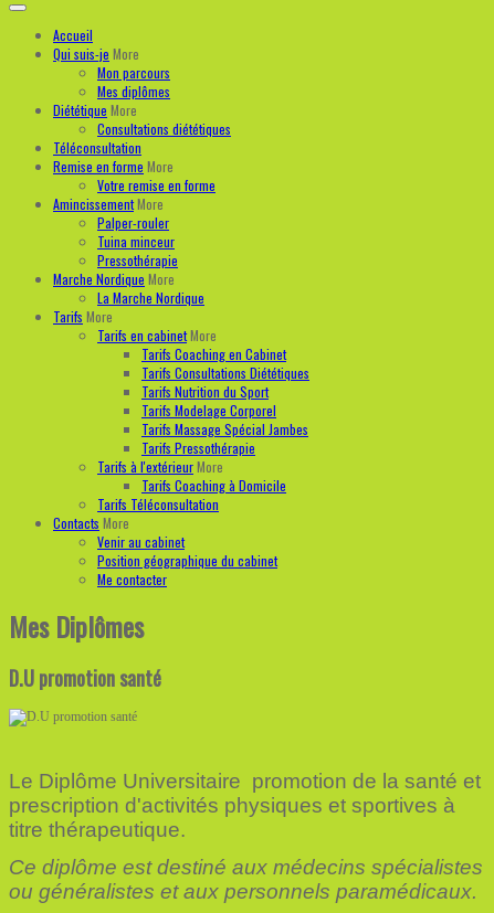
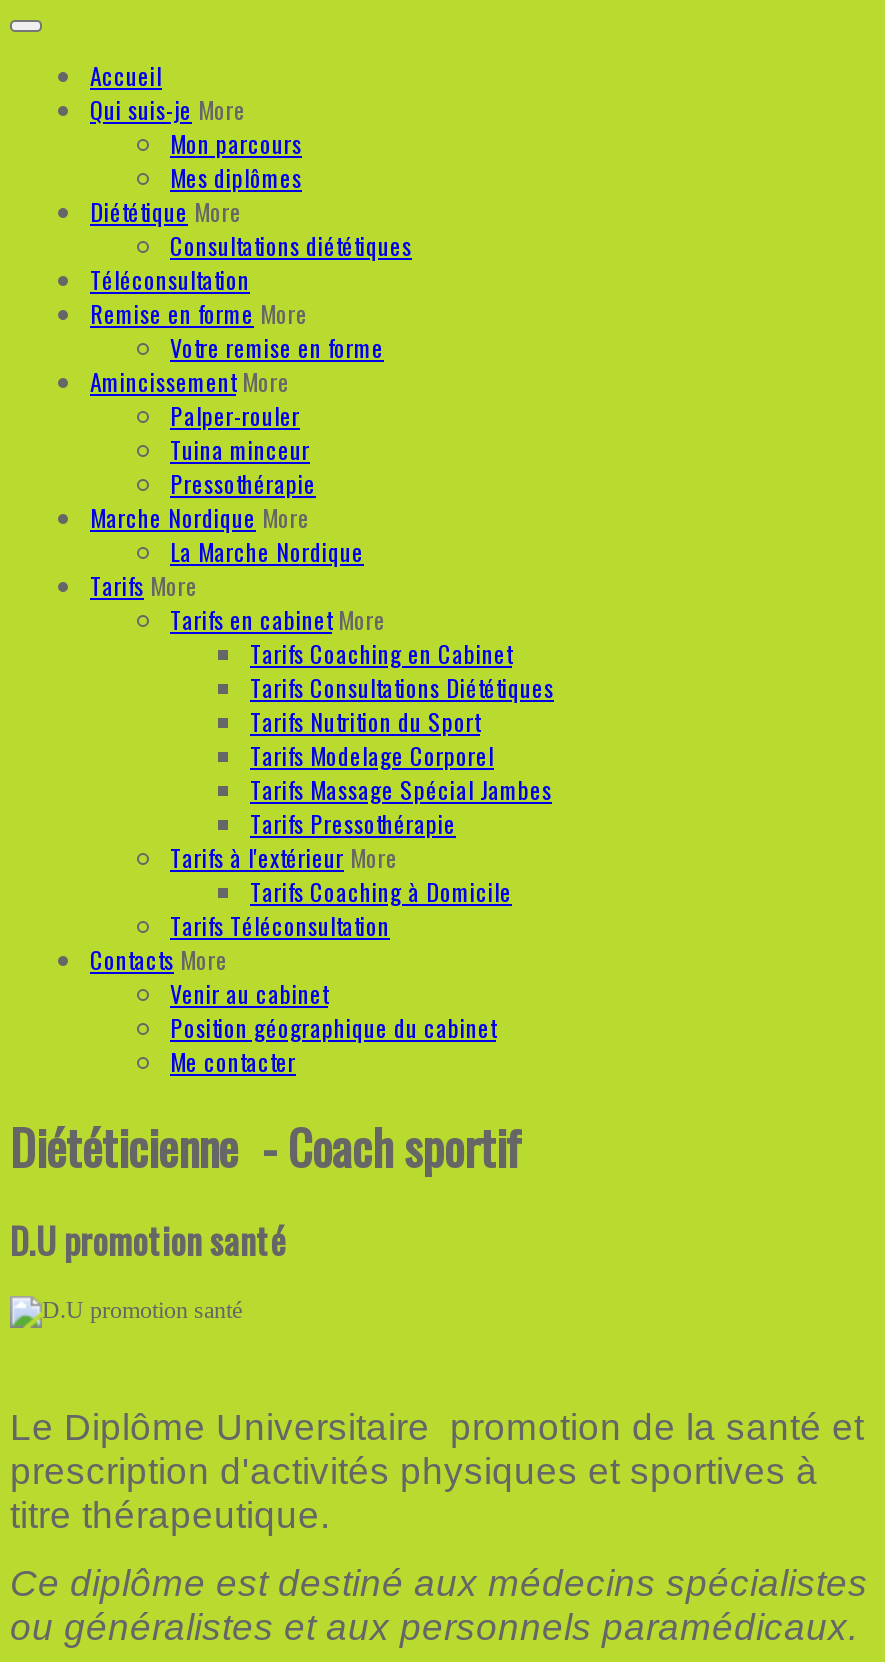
[9,606,144,646] Mes Diplômes -> [10,1110,522,1182] Diététicienne - Coach sportif

